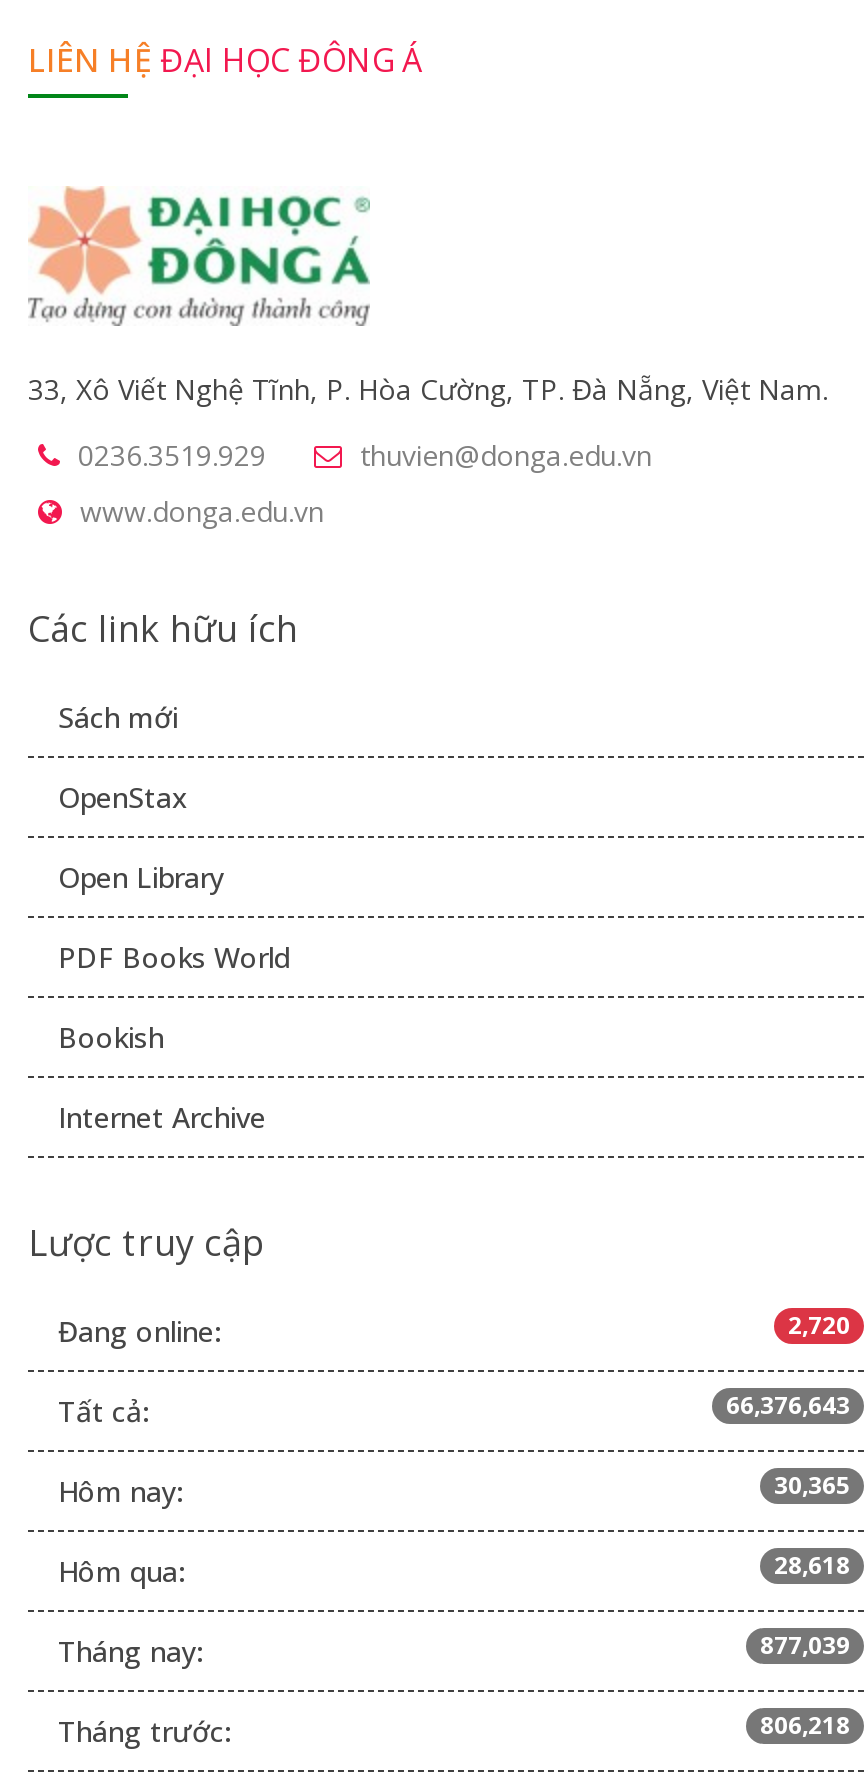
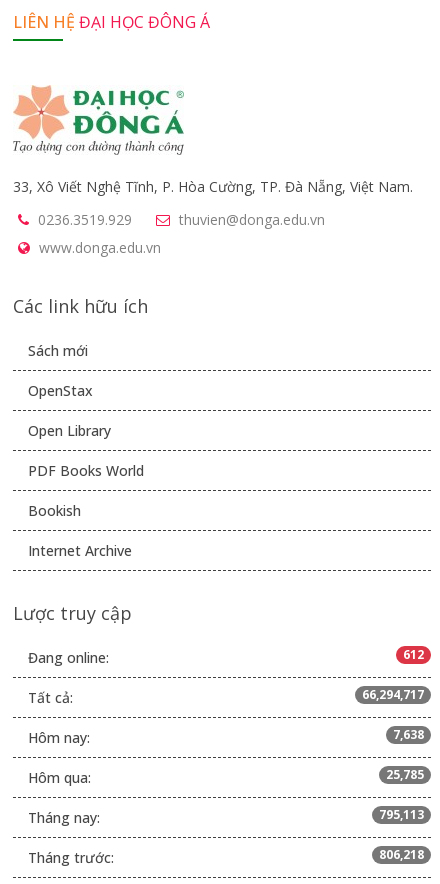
[788,1308,850,1342] 2,720 -> [403,646,424,663] 612
[726,1388,850,1422] 66,376,643 -> [362,686,424,703] 66,294,717
[774,1468,850,1502] 30,365 -> [393,726,424,743] 7,638
[774,1548,850,1582] 28,618 -> [386,766,424,783] 25,785
[760,1628,850,1662] 877,039 -> [379,806,424,823] 795,113

